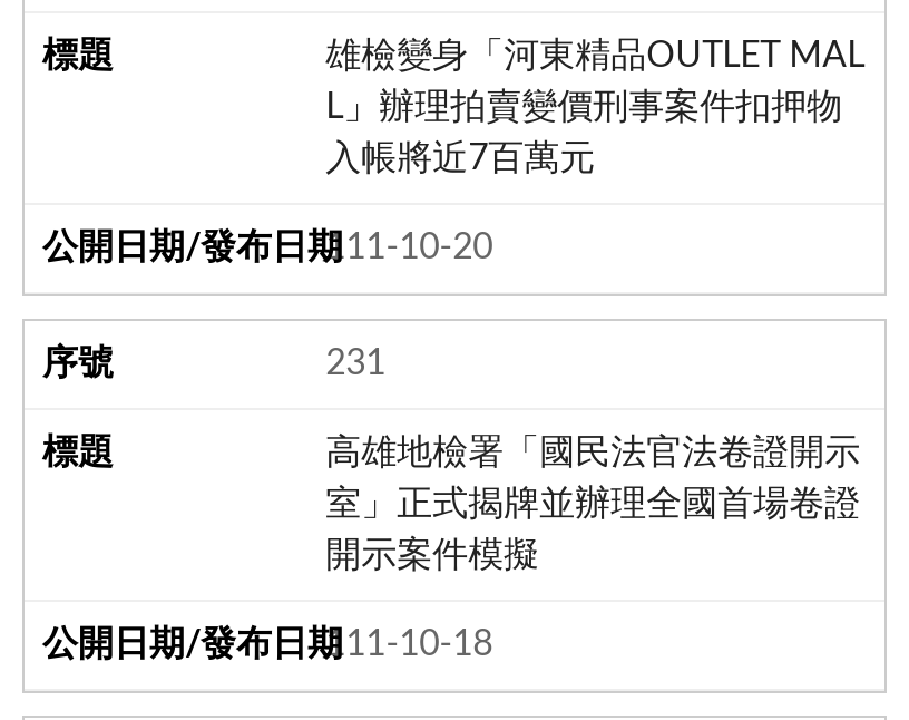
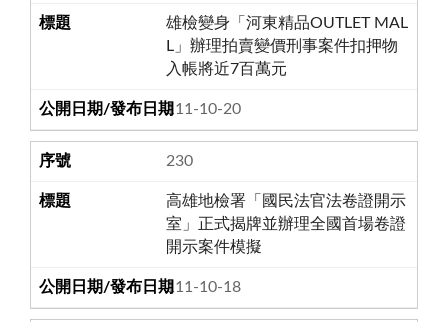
[326,345,386,381] 231 -> [166,153,193,169] 230

